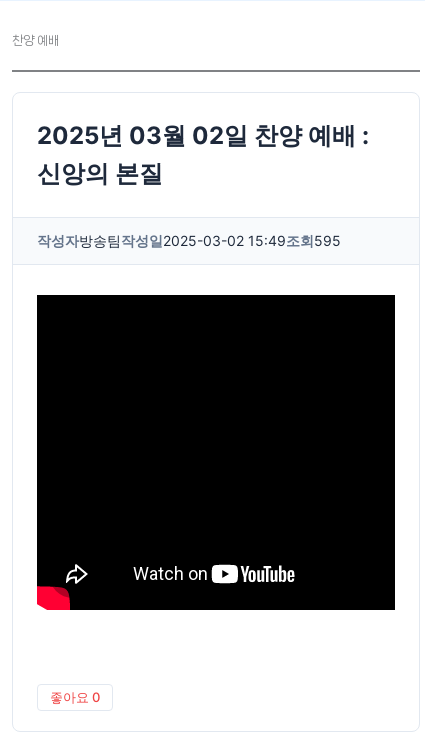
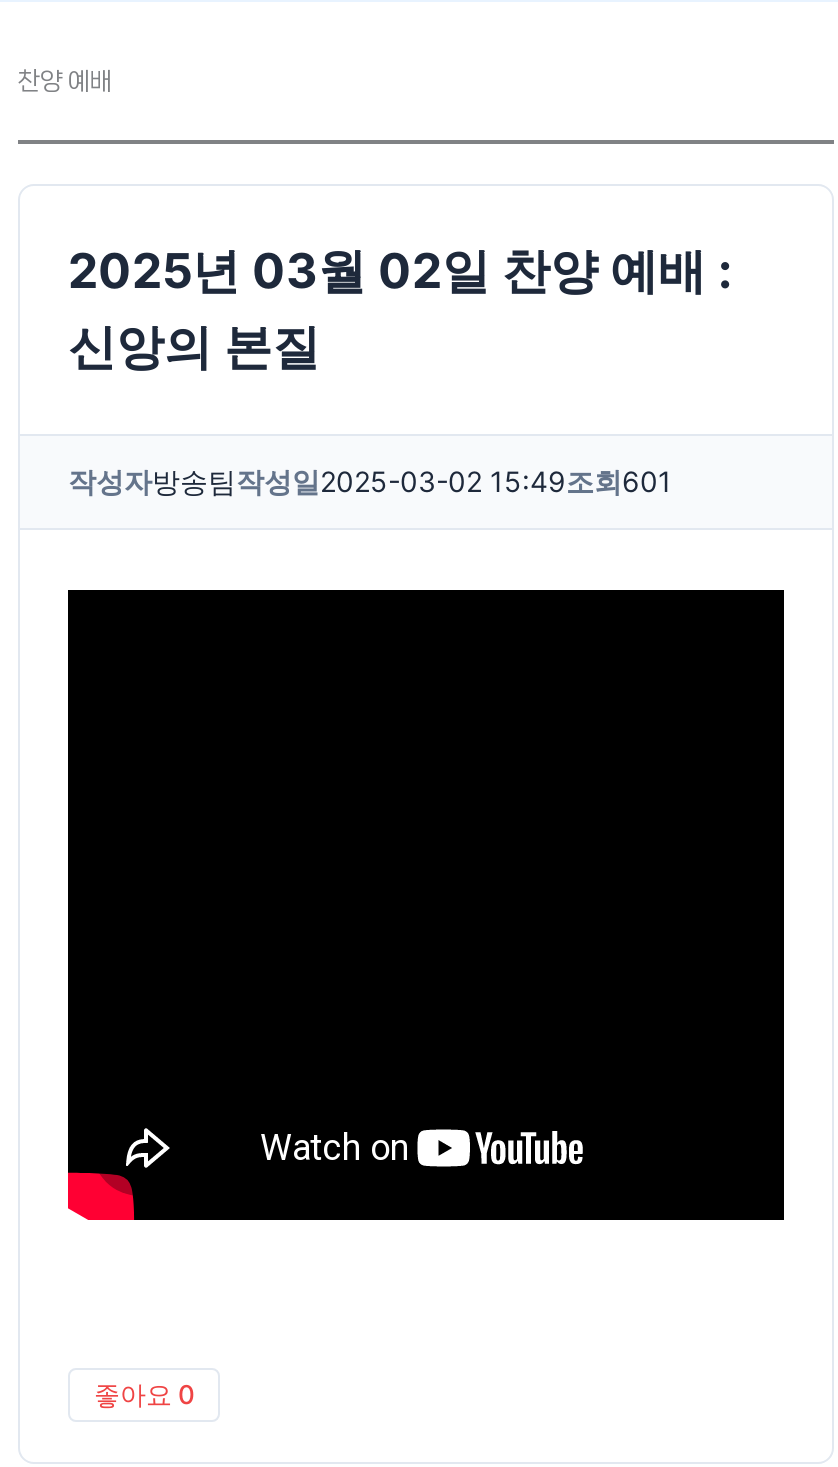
[37,232,341,249] 작성자방송팀 작성일2025-03-02 15:49조회595 -> [68,464,672,498] 작성자방송팀 작성일2025-03-02 15:49조회601

